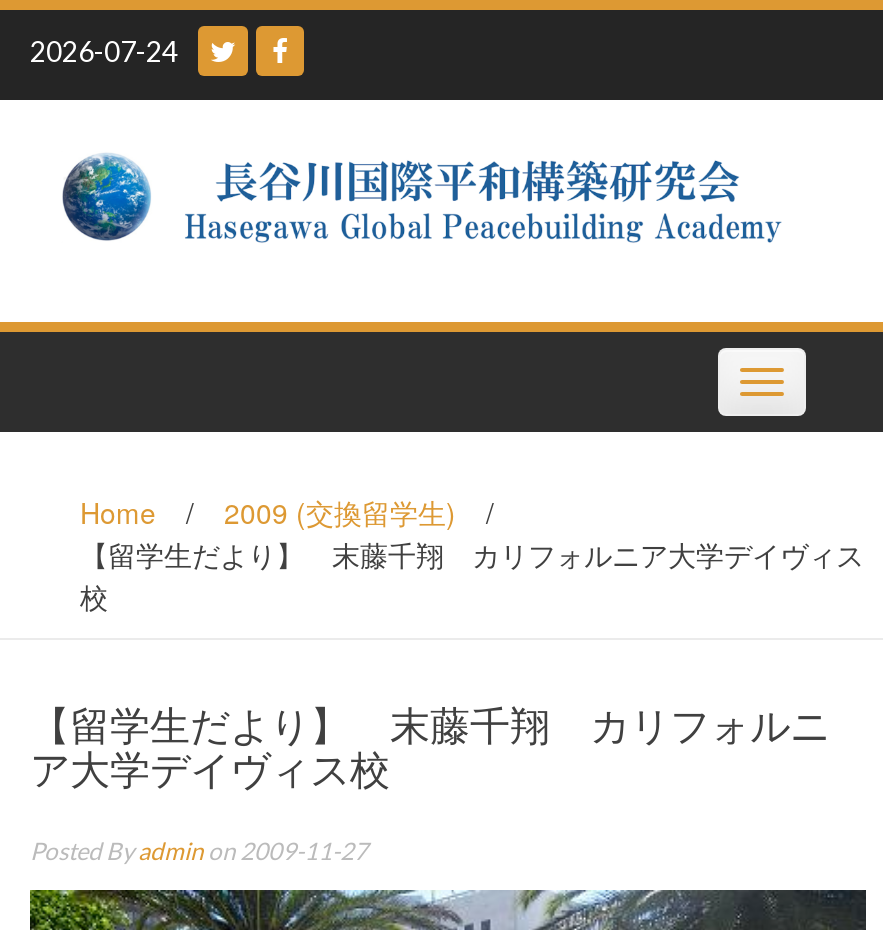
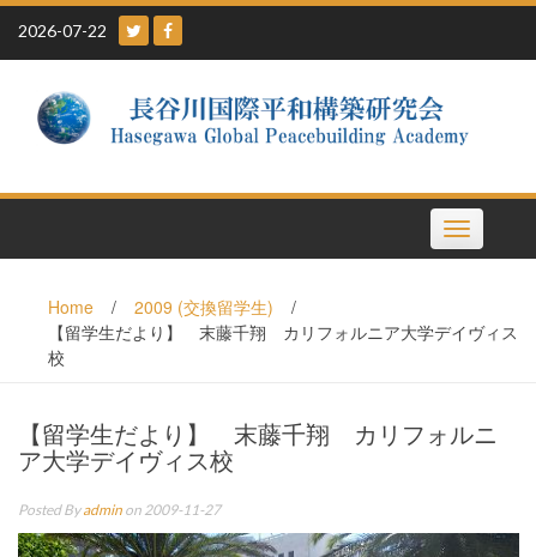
[30,34,178,68] 2026-07-24 -> [18,20,107,41] 2026-07-22

